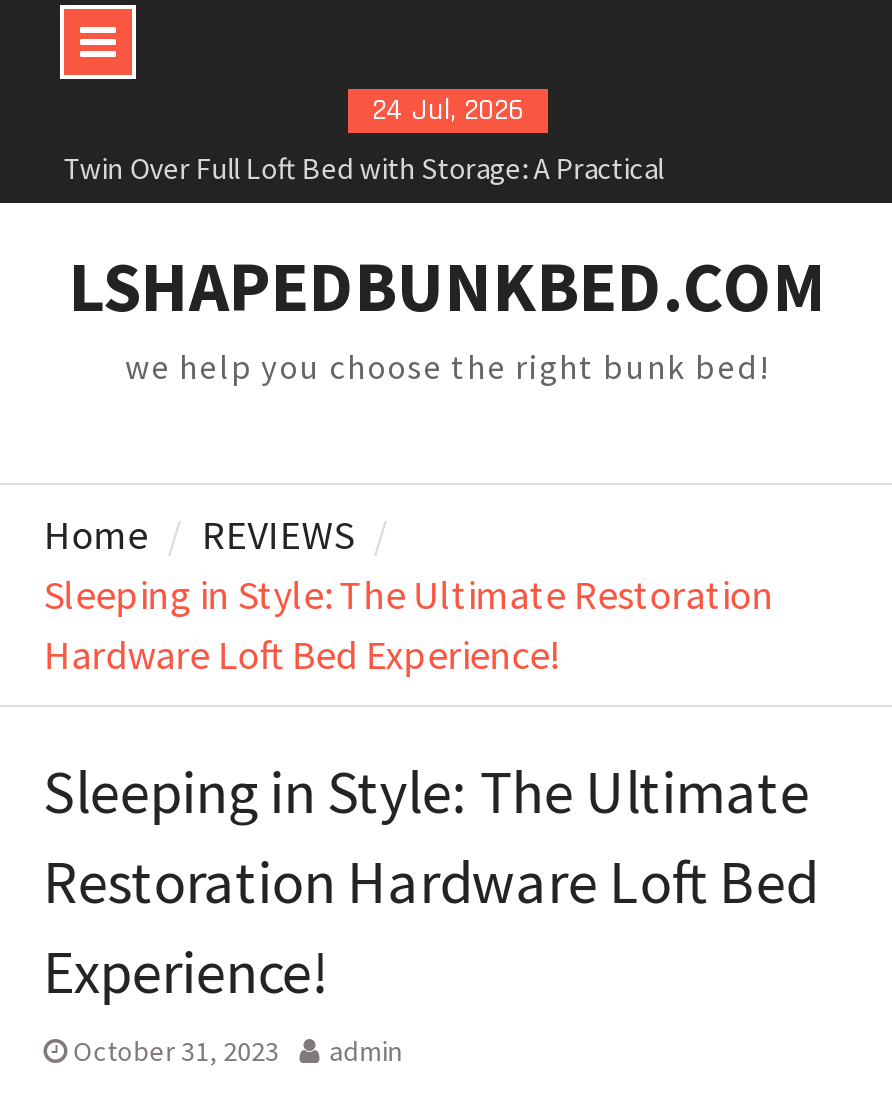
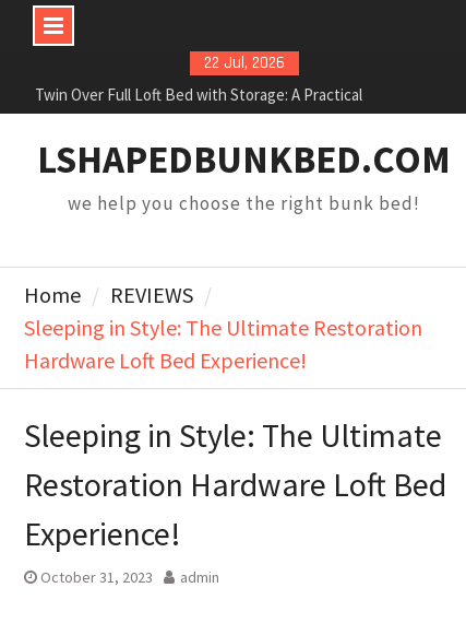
[372,91,524,129] 24 Jul, 2026 -> [204,52,285,73] 22 Jul, 2026

